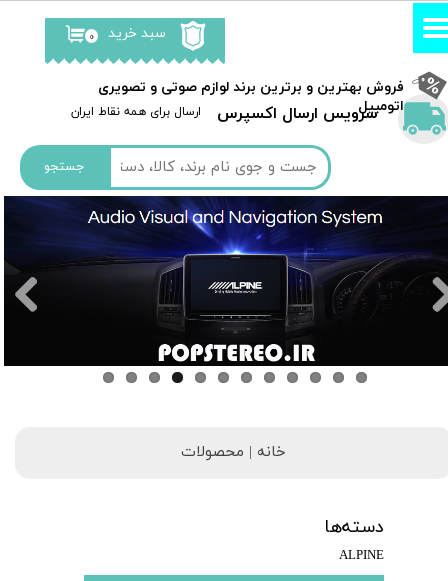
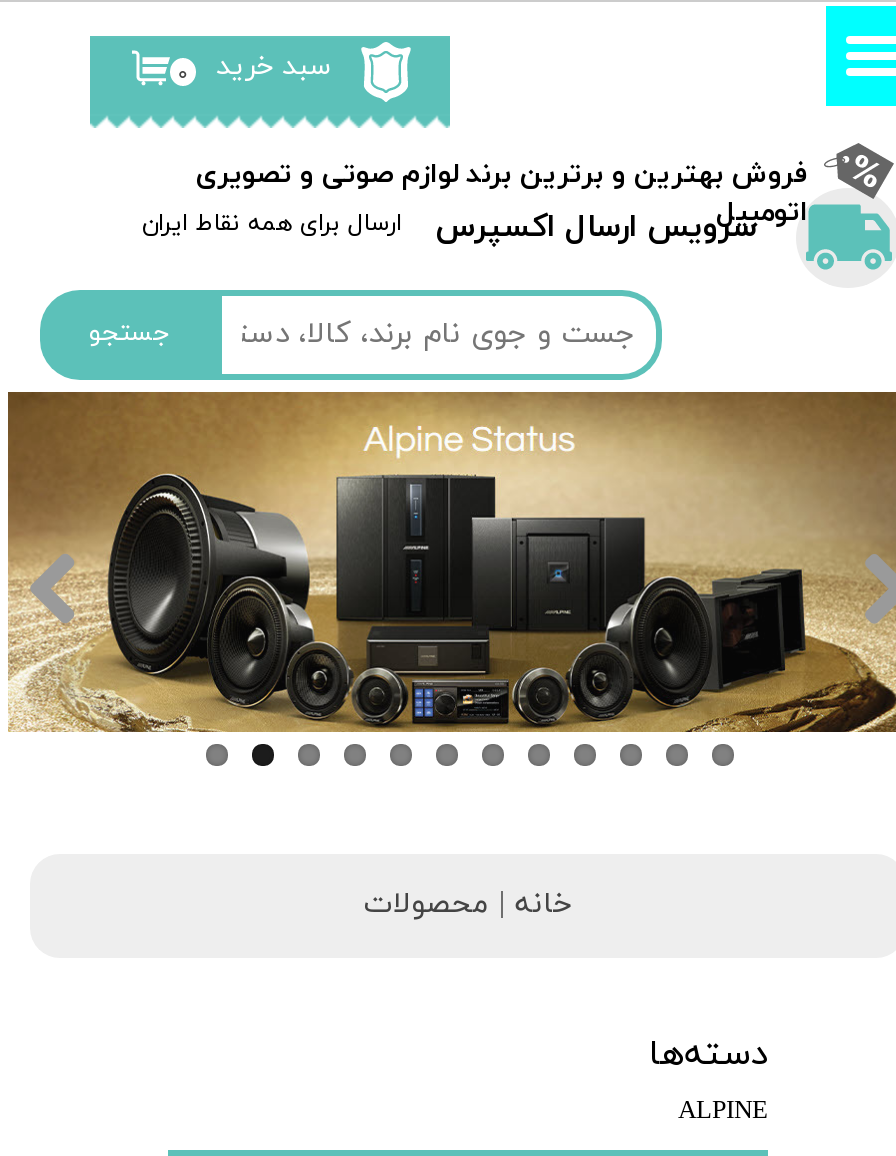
[3,195,445,383] [image] -> [6,390,890,766] [image]

